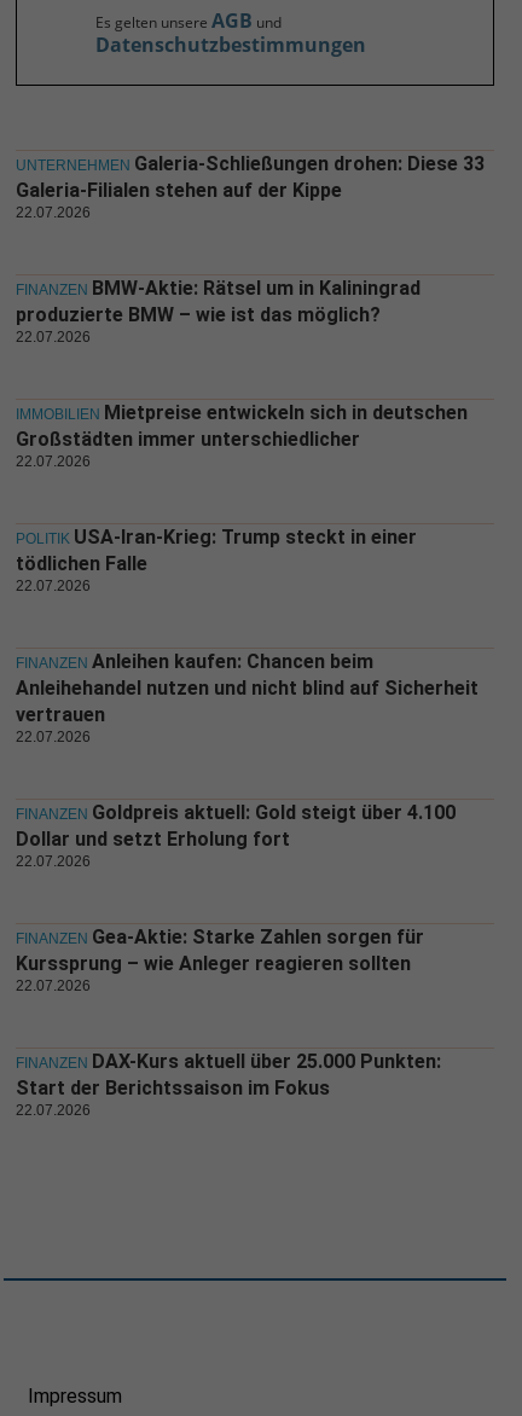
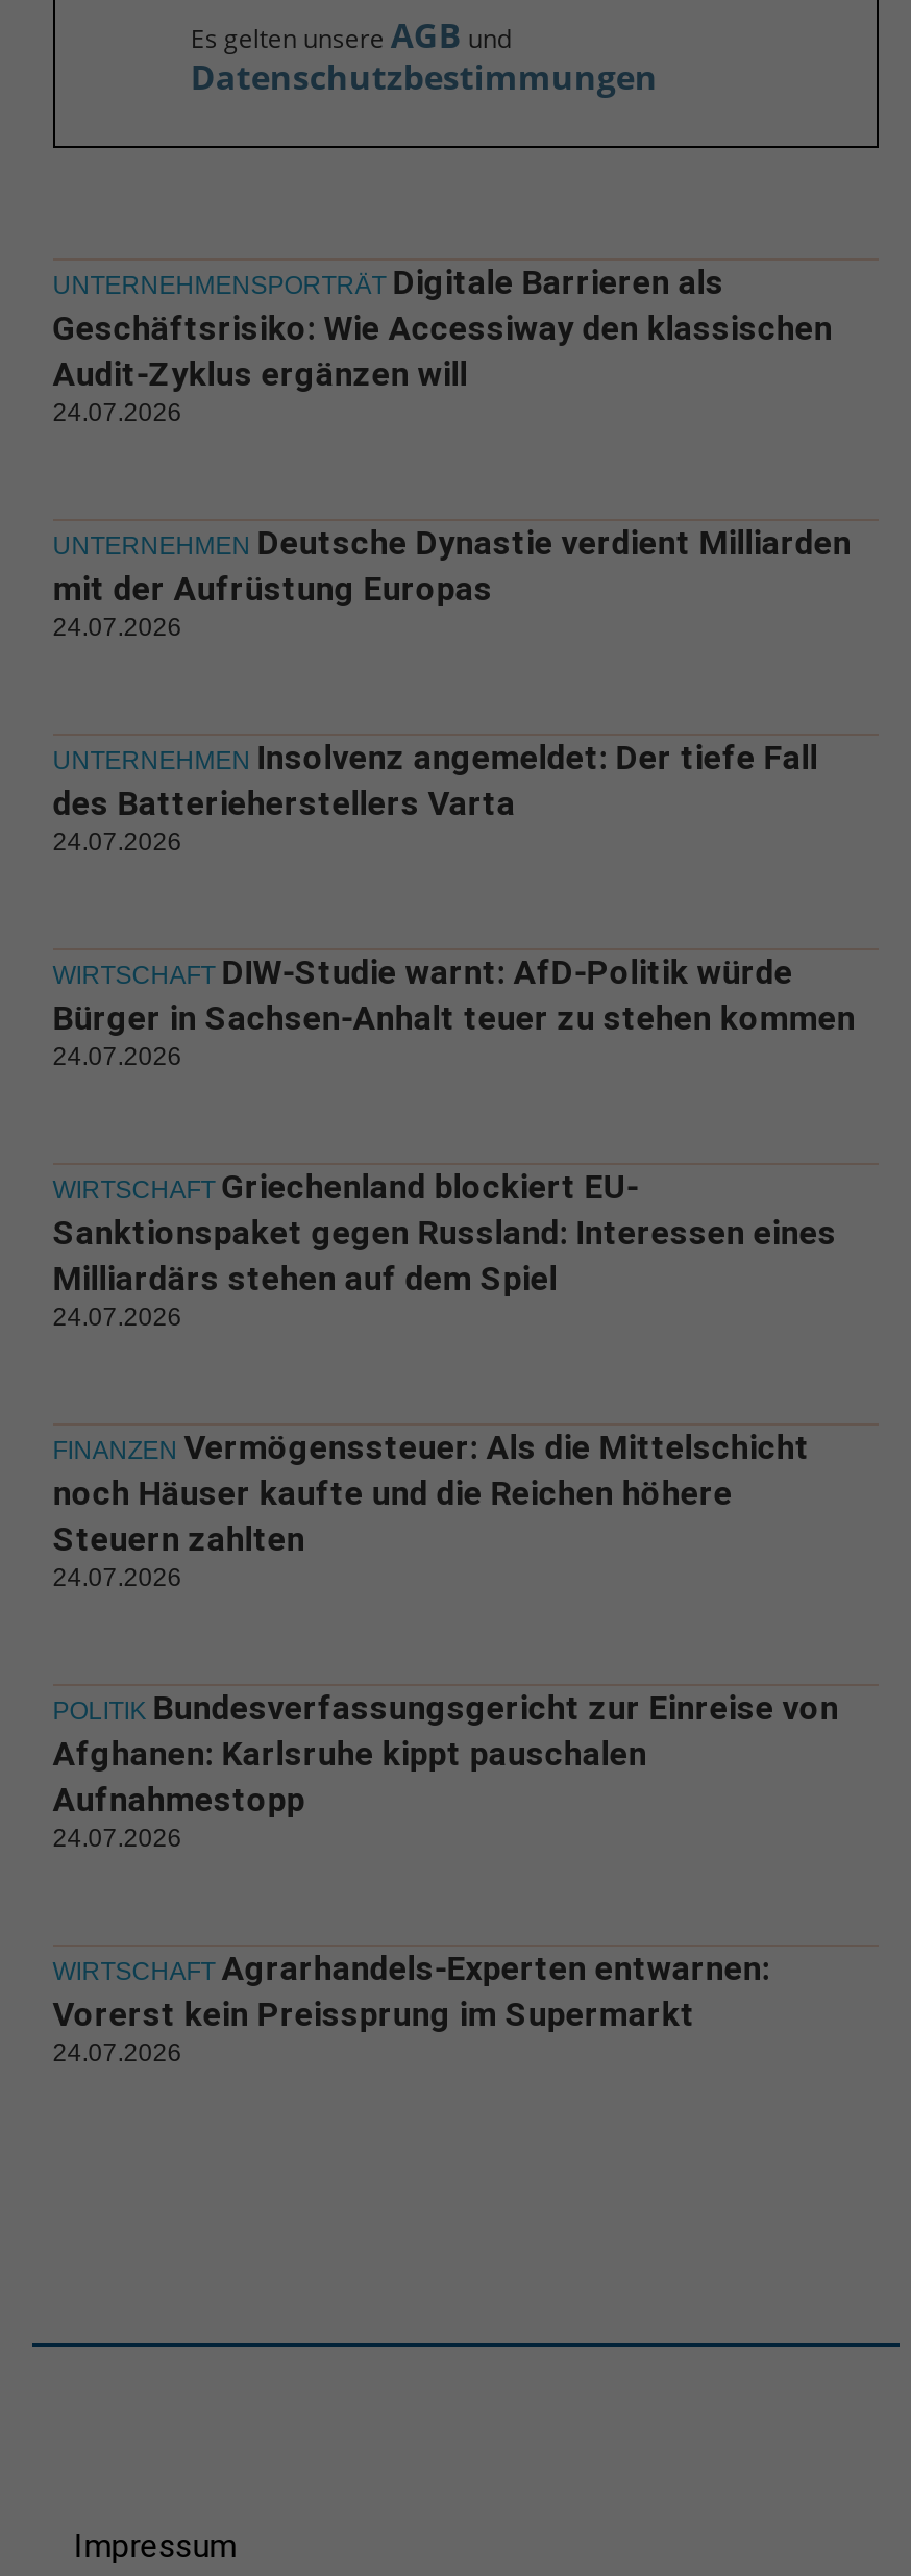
[15,152,484,221] UNTERNEHMEN Galeria-Schließungen drohen: Diese 33 | Galeria-Filialen stehen auf der Kippe | 22.07.2026 -> [53,263,832,428] UNTERNEHMENSPORTRÄT Digitale Barrieren als | Geschäftsrisiko: Wie Accessiway den klassischen | Audit-Zyklus ergänzen will | 24.07.2026
[15,277,420,346] FINANZEN BMW-Aktie: Rätsel um in Kaliningrad | produzierte BMW – wie ist das möglich? | 22.07.2026 -> [53,524,851,642] UNTERNEHMEN Deutsche Dynastie verdient Milliarden | mit der Aufrüstung Europas | 24.07.2026
[15,401,467,470] IMMOBILIEN Mietpreise entwickeln sich in deutschen | Großstädten immer unterschiedlicher | 22.07.2026 -> [53,738,818,857] UNTERNEHMEN Insolvenz angemeldet: Der tiefe Fall | des Batterieherstellers Varta | 24.07.2026
[15,526,417,595] POLITIK USA-Iran-Krieg: Trump steckt in einer | tödlichen Falle | 22.07.2026 -> [53,953,855,1072] WIRTSCHAFT DIW-Studie warnt: AfD-Politik würde | Bürger in Sachsen-Anhalt teuer zu stehen kommen | 24.07.2026
[15,650,478,746] FINANZEN Anleihen kaufen: Chancen beim | Anleihehandel nutzen und nicht blind auf Sicherheit | vertrauen | 22.07.2026 -> [53,1168,836,1332] WIRTSCHAFT Griechenland blockiert EU- | Sanktionspaket gegen Russland: Interessen eines | Milliardärs stehen auf dem Spiel | 24.07.2026
[15,801,455,870] FINANZEN Goldpreis aktuell: Gold steigt über 4.100 | Dollar und setzt Erholung fort | 22.07.2026 -> [53,1428,809,1593] FINANZEN Vermögenssteuer: Als die Mittelschicht | noch Häuser kaufte und die Reichen höhere | Steuern zahlten | 24.07.2026
[15,926,424,995] FINANZEN Gea-Aktie: Starke Zahlen sorgen für | Kurssprung – wie Anleger reagieren sollten | 22.07.2026 -> [53,1689,838,1853] POLITIK Bundesverfassungsgericht zur Einreise von | Afghanen: Karlsruhe kippt pauschalen | Aufnahmestopp | 24.07.2026
[15,1050,441,1119] FINANZEN DAX-Kurs aktuell über 25.000 Punkten: | Start der Berichtssaison im Fokus | 22.07.2026 -> [53,1949,770,2068] WIRTSCHAFT Agrarhandels-Experten entwarnen: | Vorerst kein Preissprung im Supermarkt | 24.07.2026

